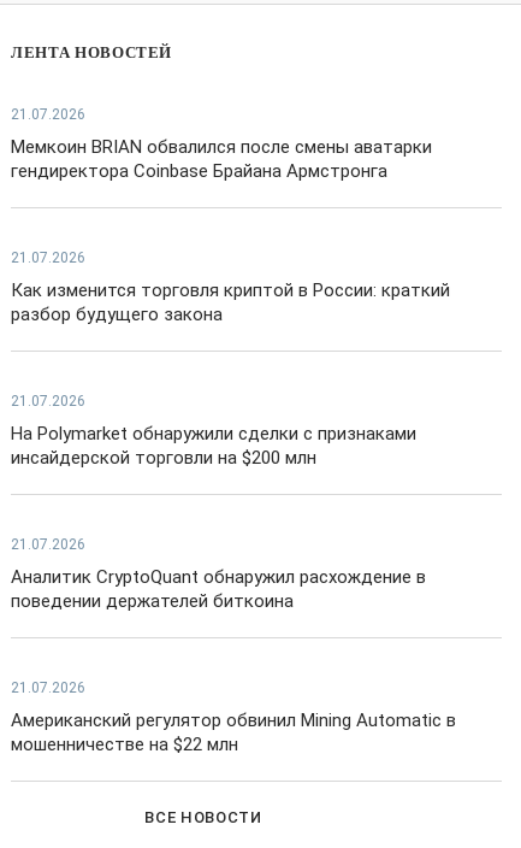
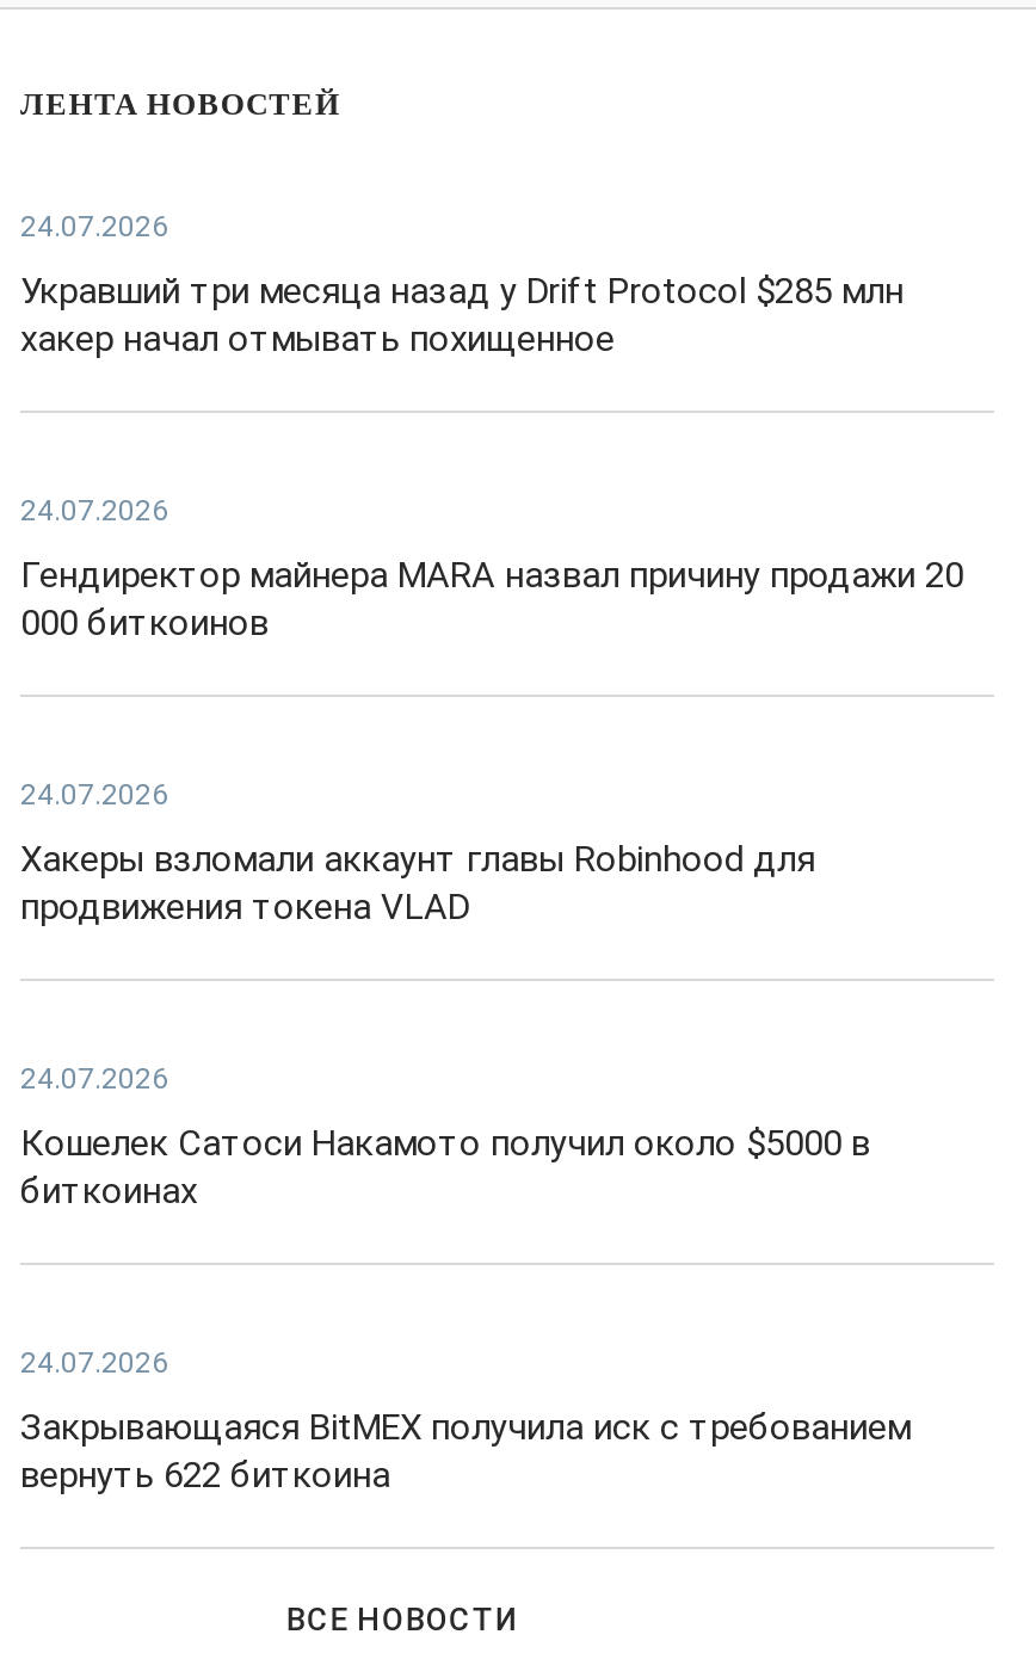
[11,106,85,123] 21.07.2026 -> [20,210,168,243] 24.07.2026
[11,136,432,182] Мемкоин BRIAN обвалился после смены аватарки | гендиректора Coinbase Брайана Армстронга -> [20,269,904,360] Укравший три месяца назад у Drift Protocol $285 млн | хакер начал отмывать похищенное
[11,249,85,266] 21.07.2026 -> [20,494,168,527] 24.07.2026
[11,279,450,325] Как изменится торговля криптой в России: краткий | разбор будущего закона -> [20,553,963,644] Гендиректор майнера MARA назвал причину продажи 20 | 000 биткоинов
[11,392,85,409] 21.07.2026 -> [20,778,168,811] 24.07.2026
[11,423,416,468] На Polymarket обнаружили сделки с признаками | инсайдерской торговли на $200 млн -> [20,837,815,928] Хакеры взломали аккаунт главы Robinhood для | продвижения токена VLAD
[11,536,85,553] 21.07.2026 -> [20,1062,168,1095] 24.07.2026
[11,566,426,612] Аналитик CryptoQuant обнаружил расхождение в | поведении держателей биткоина -> [20,1121,870,1212] Кошелек Сатоси Накамото получил около $5000 в | биткоинах
[11,679,85,696] 21.07.2026 -> [20,1346,168,1379] 24.07.2026
[11,709,456,755] Американский регулятор обвинил Mining Automatic в | мошенничестве на $22 млн -> [20,1405,911,1496] Закрывающаяся BitMEX получила иск с требованием | вернуть 622 биткоина

